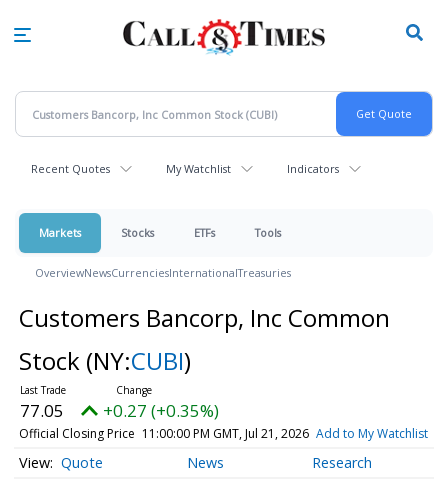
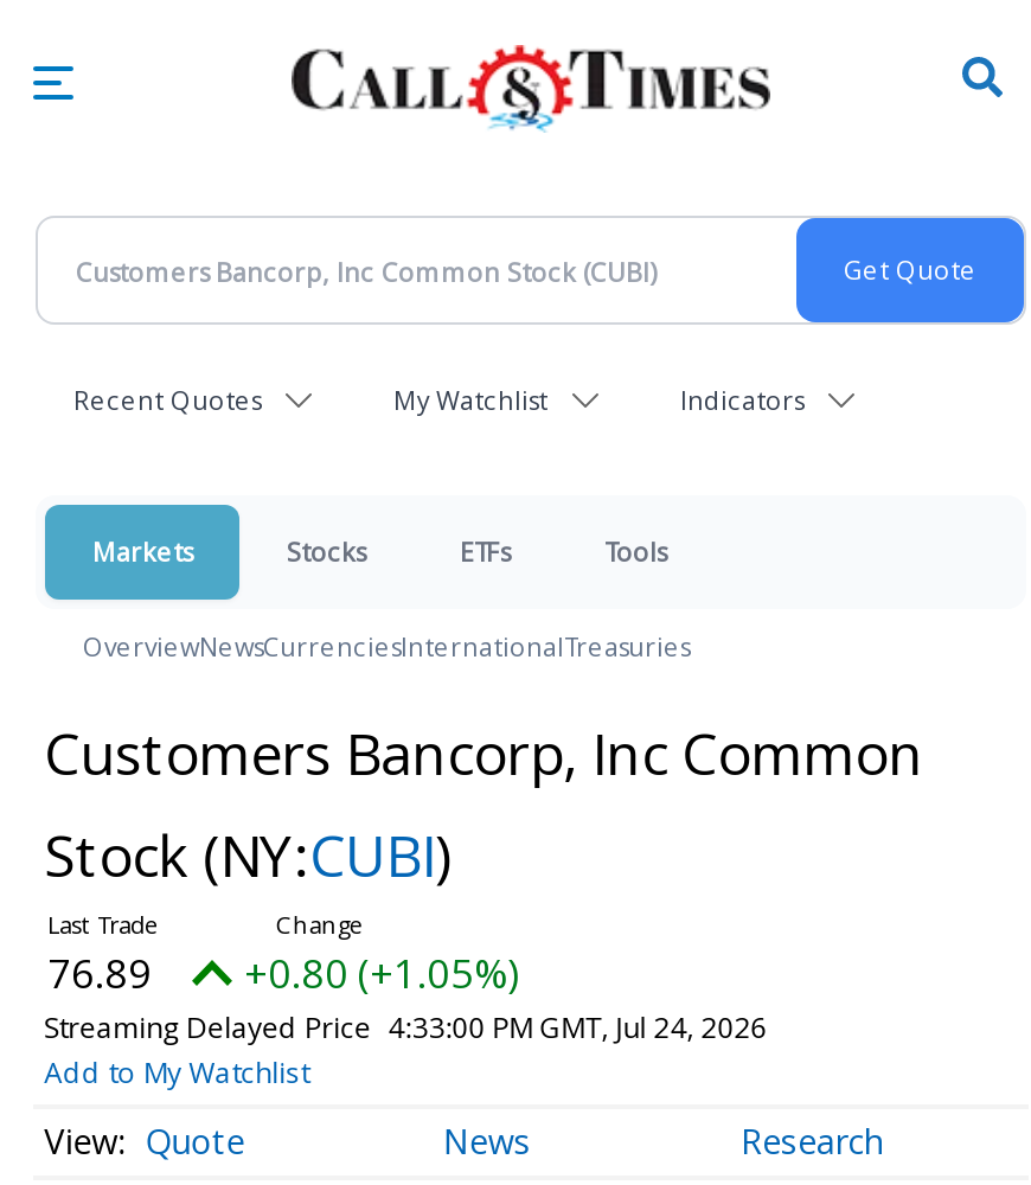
[19,399,428,442] 77.05 | +0.27 (+0.35%) | Official Closing Price 11:00:00 PM GMT, Jul 21, 2026 Add to My Watchlist -> [44,946,767,1093] 76.89 | +0.80 (+1.05%) | Streaming Delayed Price 4:33:00 PM GMT, Jul 24, 2026 | Add to My Watchlist

